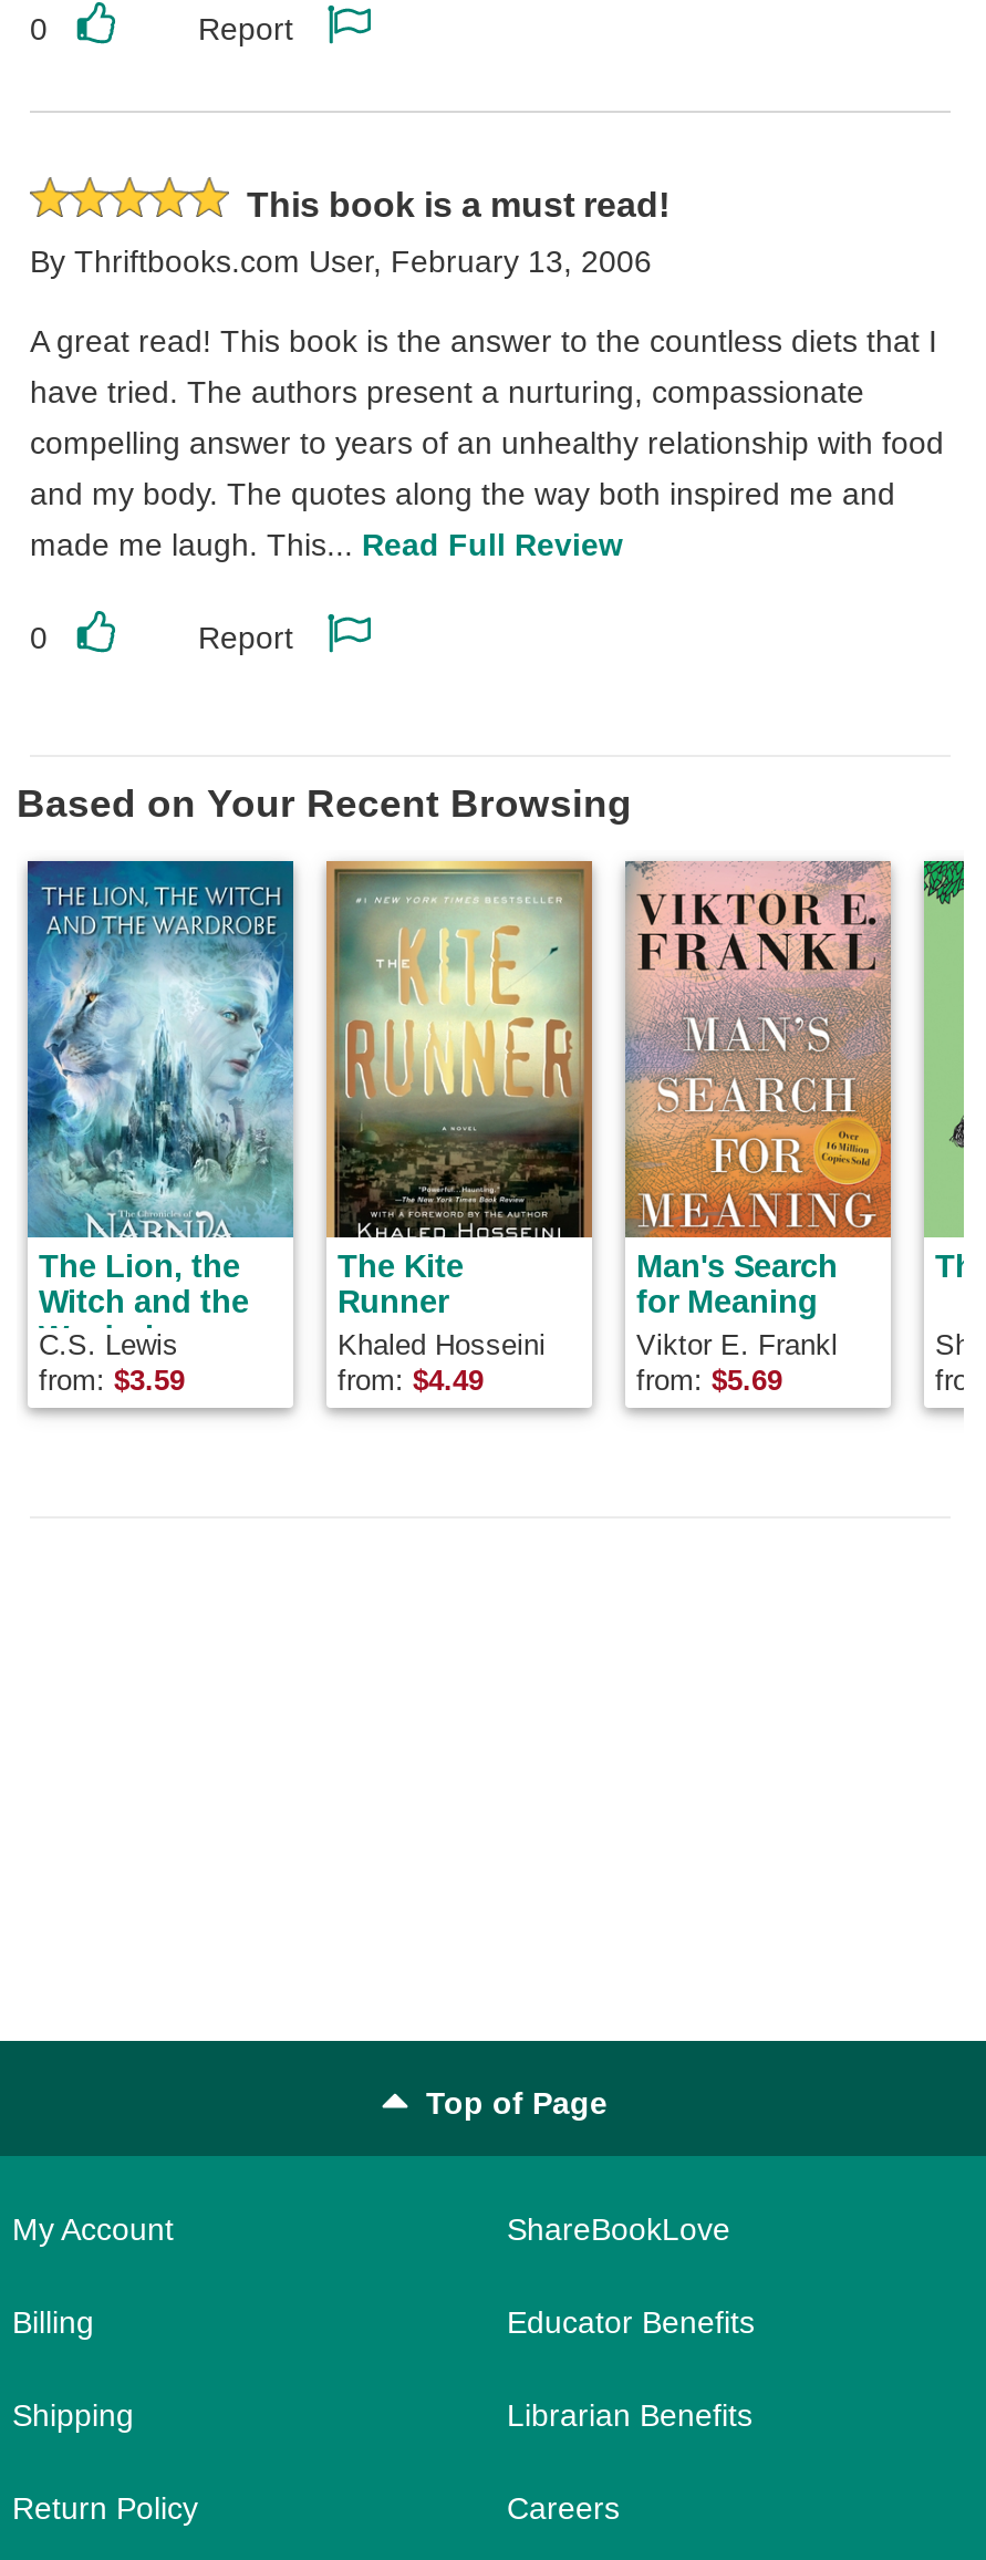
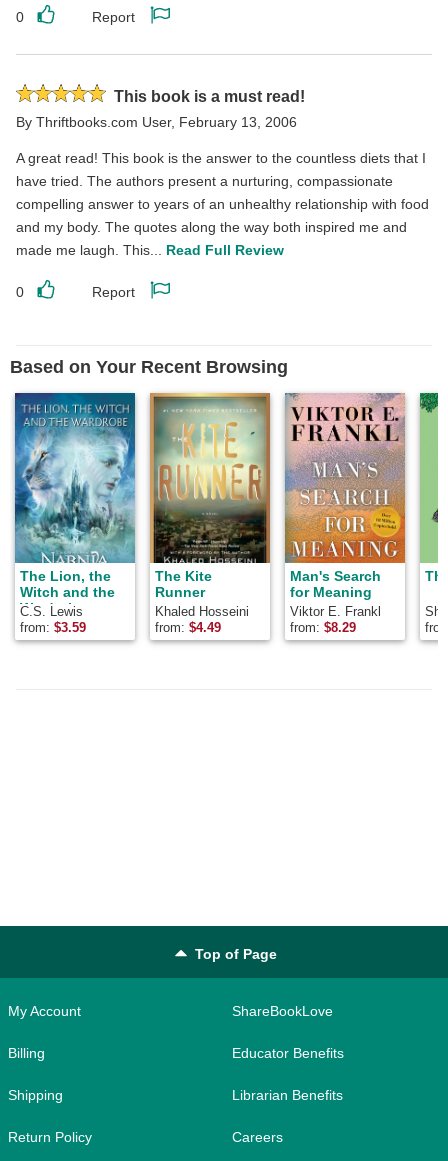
[636,1363,782,1396] from: $5.69 -> [290,620,356,635] from: $8.29

